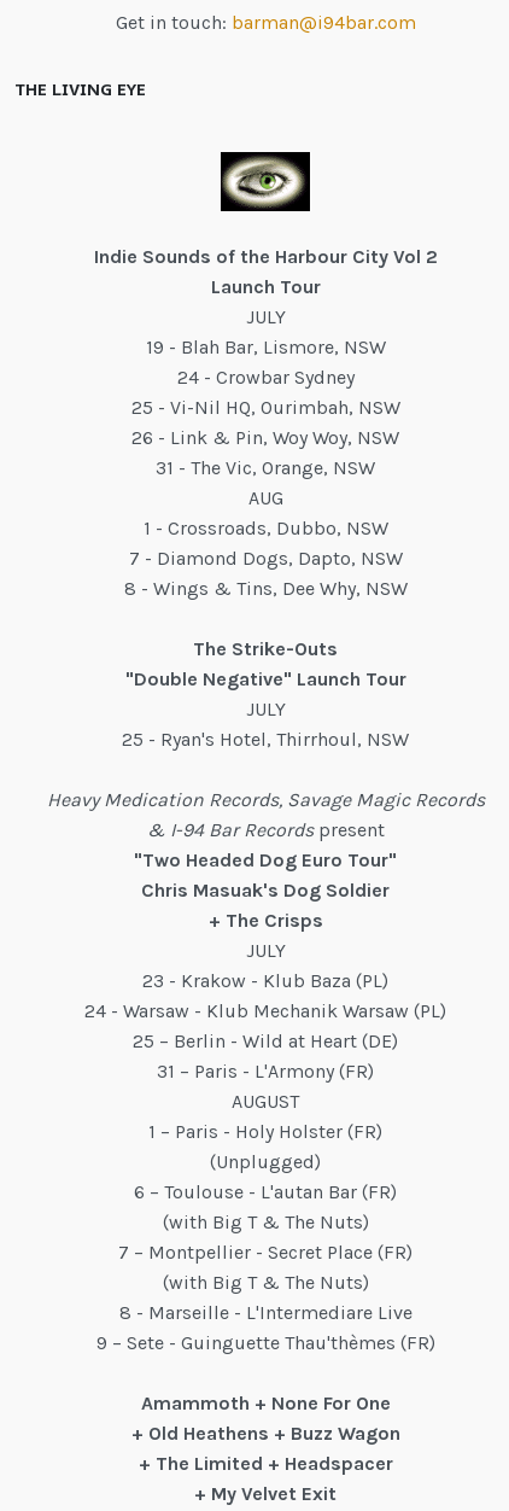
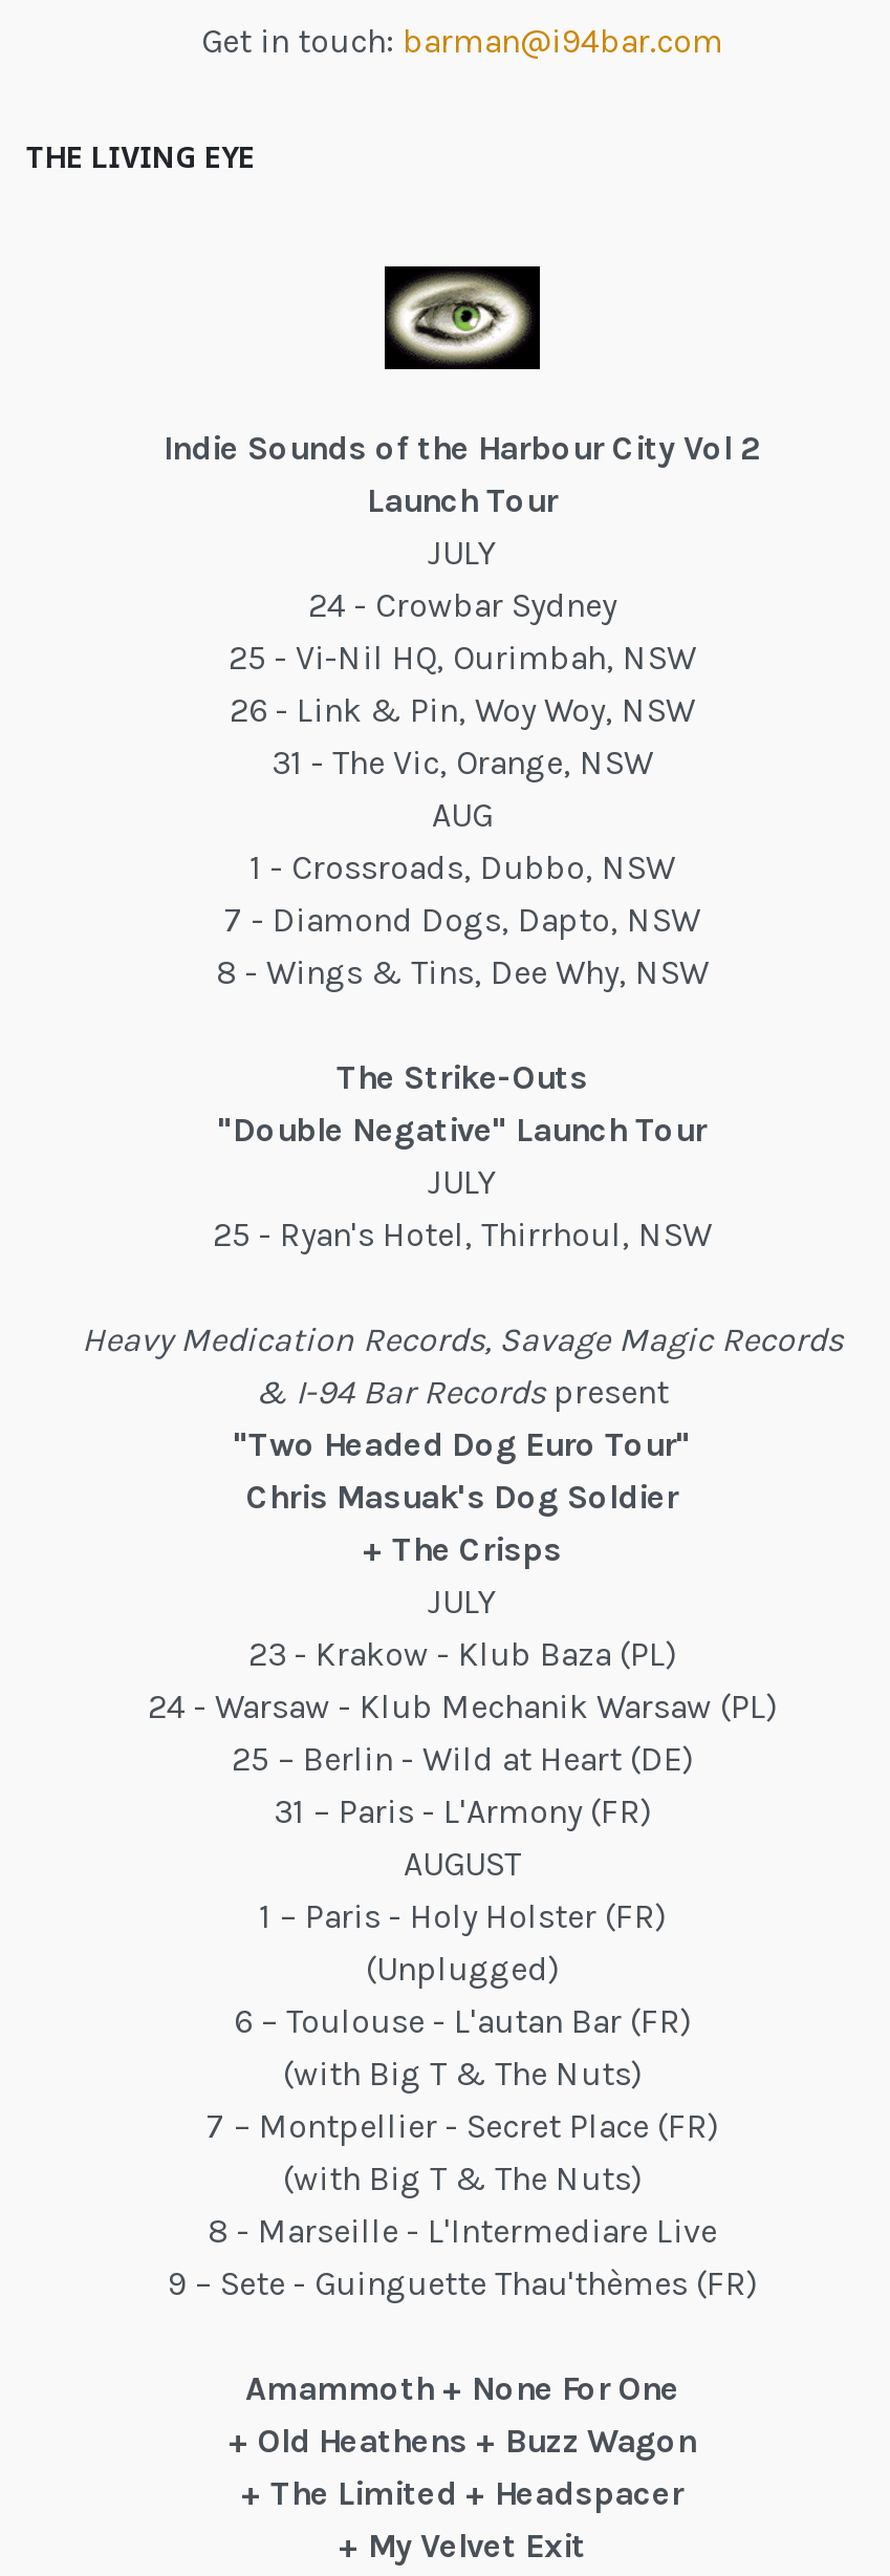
[145,336,385,359] 19 - Blah Bar, Lismore, NSW -> none

